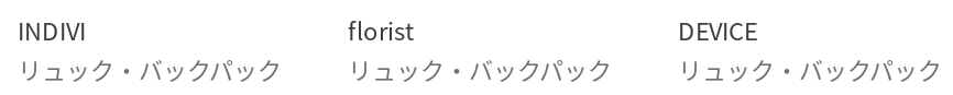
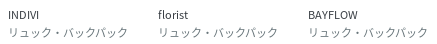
[678,11,757,48] DEVICE -> [308,6,358,23] BAYFLOW

